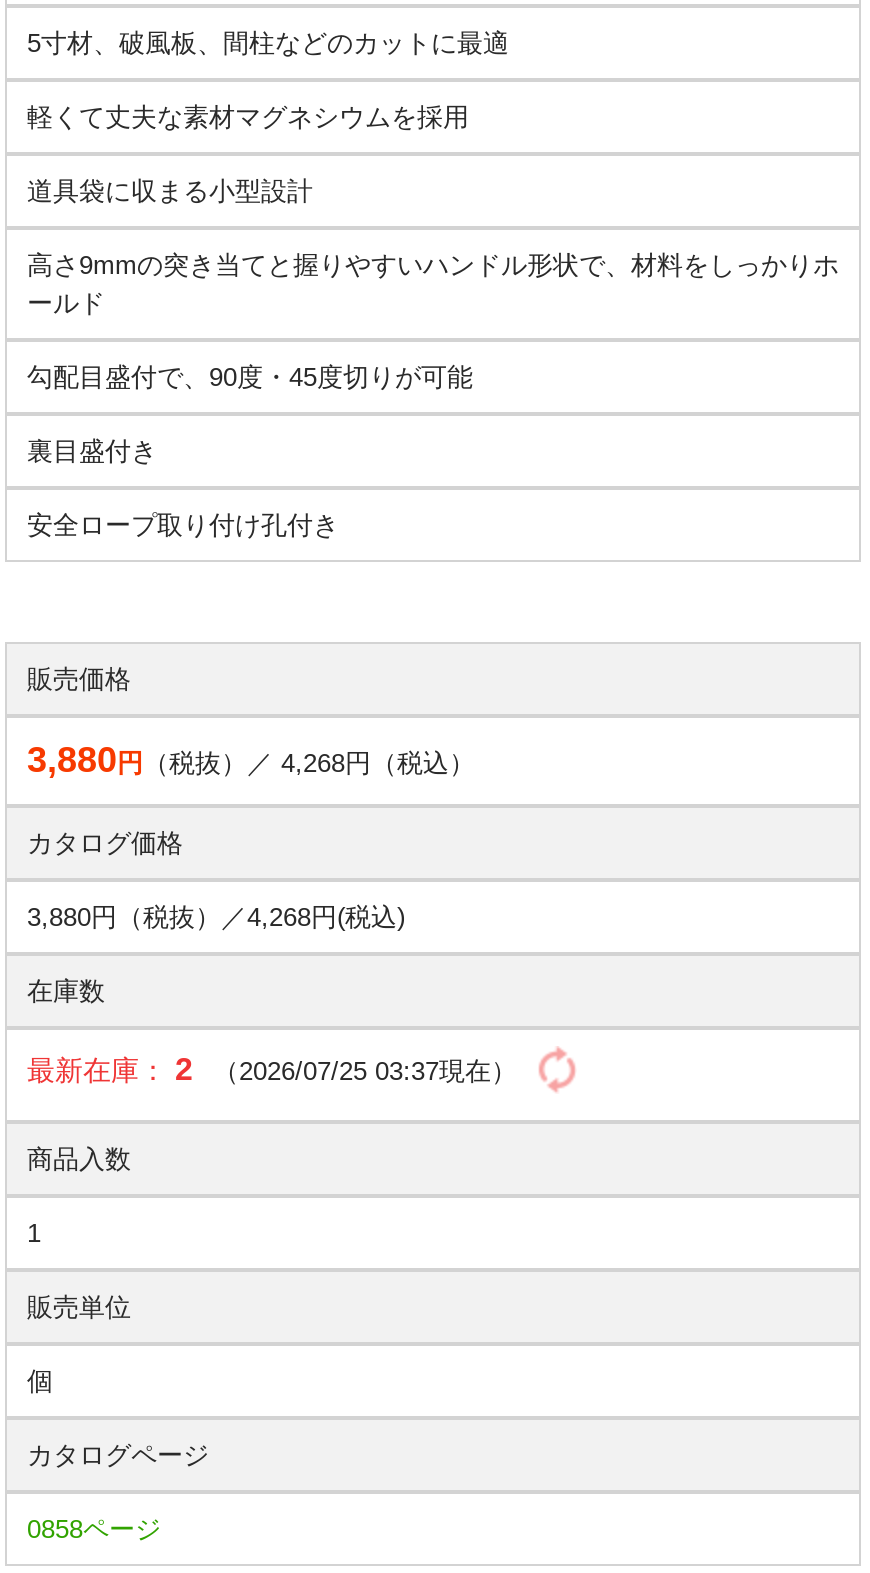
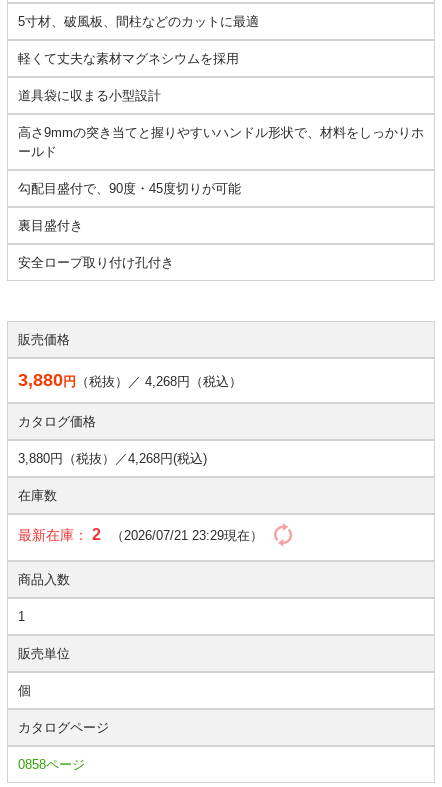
[27,1052,517,1086] 最新在庫：2 （2026/07/25 03:37現在） -> [18,526,263,543] 最新在庫：2 （2026/07/21 23:29現在）

